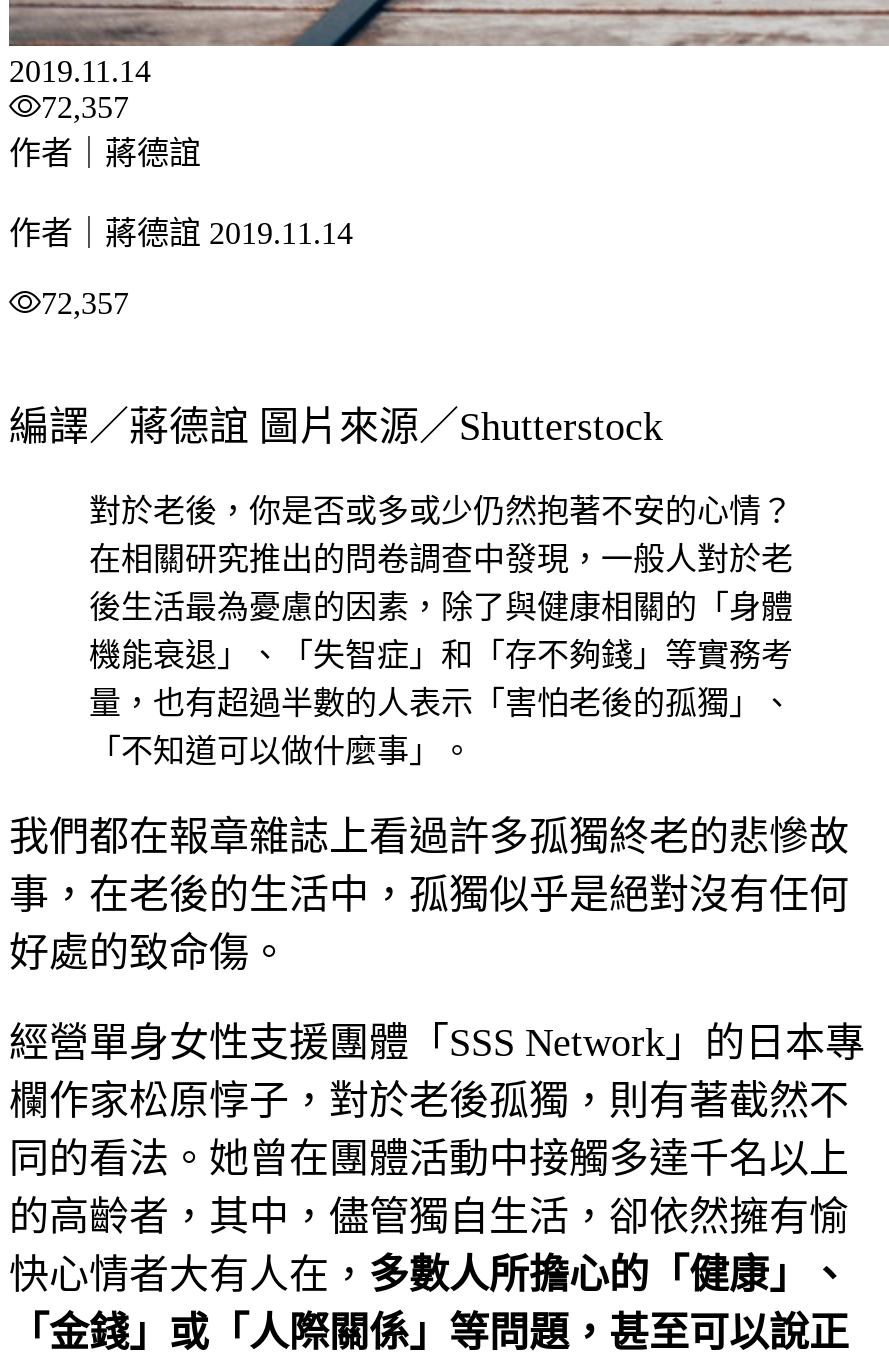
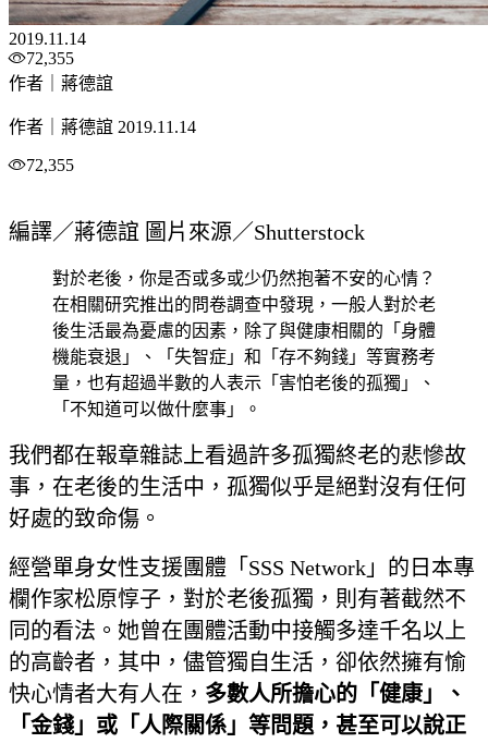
[41,91,129,125] 72,357 -> [26,49,74,68] 72,355
[41,287,129,321] 72,357 -> [26,156,74,175] 72,355

